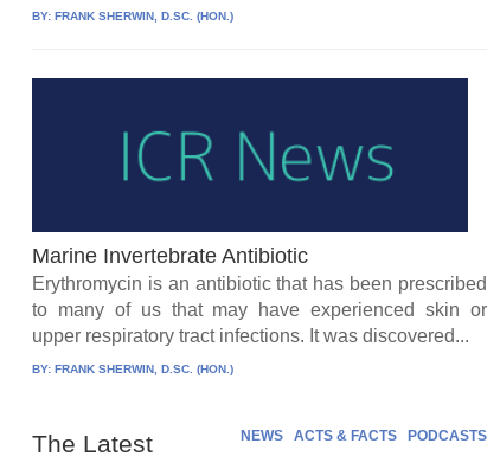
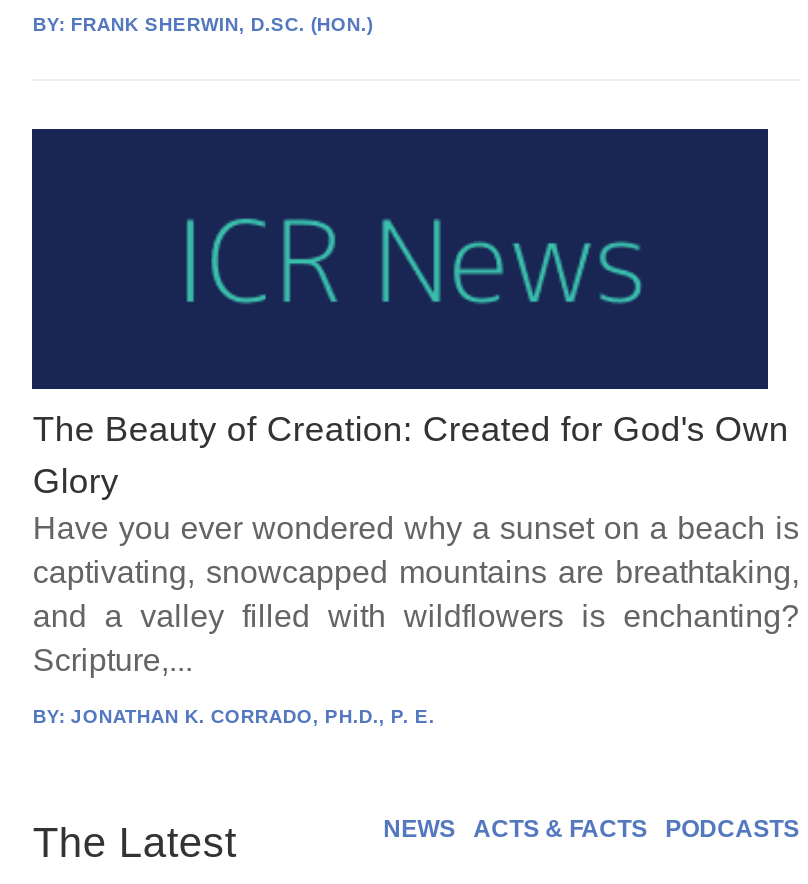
[32,244,486,346] Marine Invertebrate Antibiotic | Erythromycin is an antibiotic that has been prescribed | to many of us that may have experienced skin or | upper respiratory tract infections. It was discovered... -> [33,409,799,677] The Beauty of Creation: Created for God's Own | Glory | Have you ever wondered why a sunset on a beach is | captivating, snowcapped mountains are breathtaking, | and a valley filled with wildflowers is enchanting? | Scripture,...
[32,363,234,376] BY: FRANK SHERWIN, D.SC. (HON.) -> [33,705,435,727] BY: JONATHAN K. CORRADO, PH.D., P. E.

